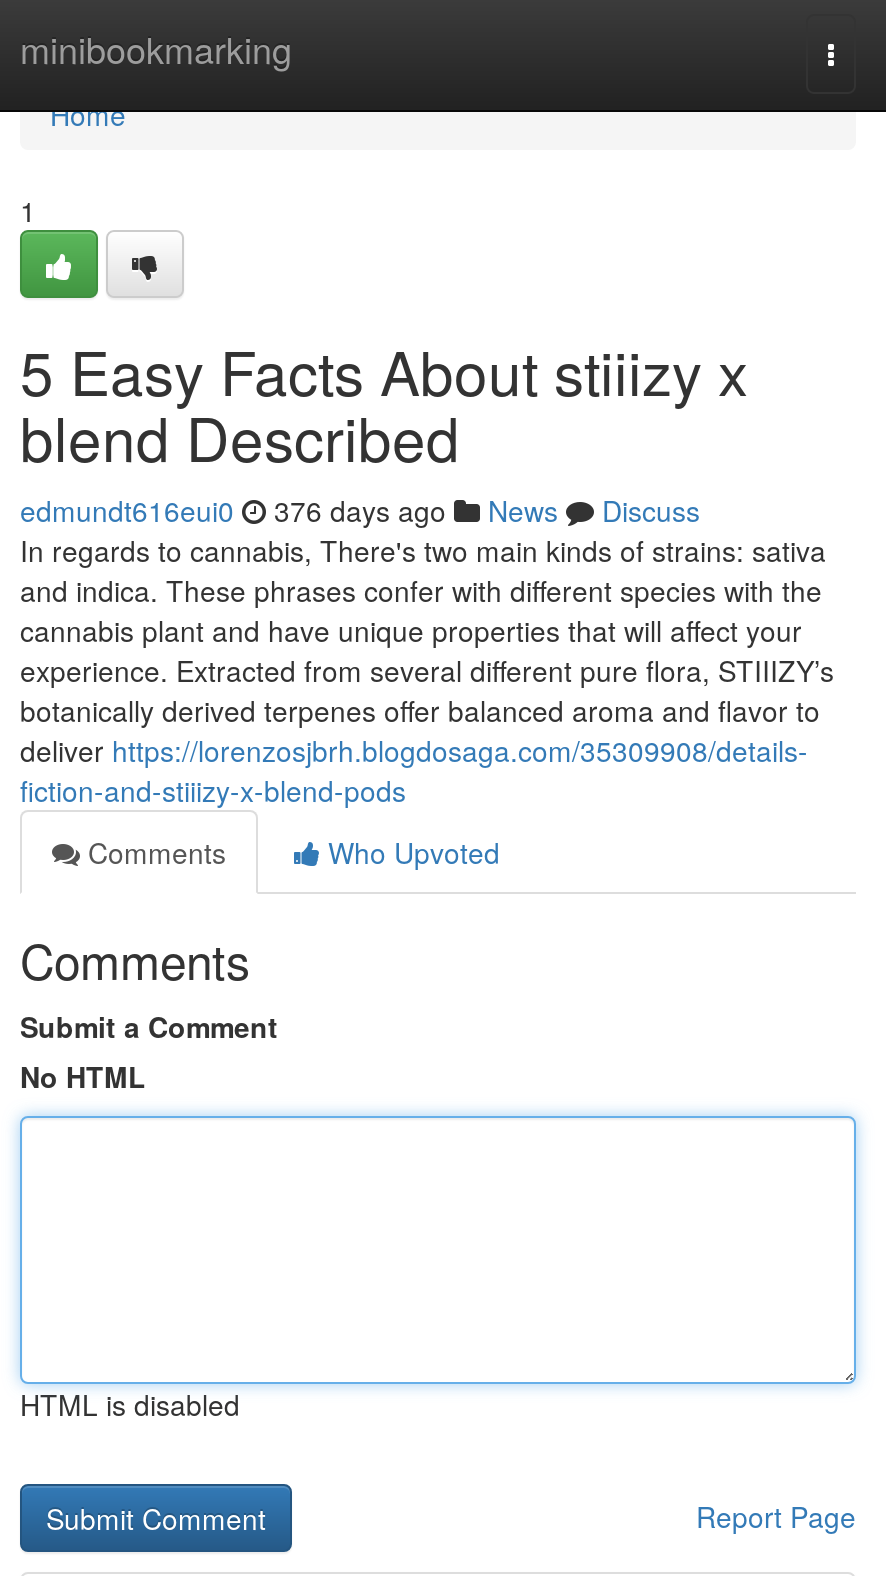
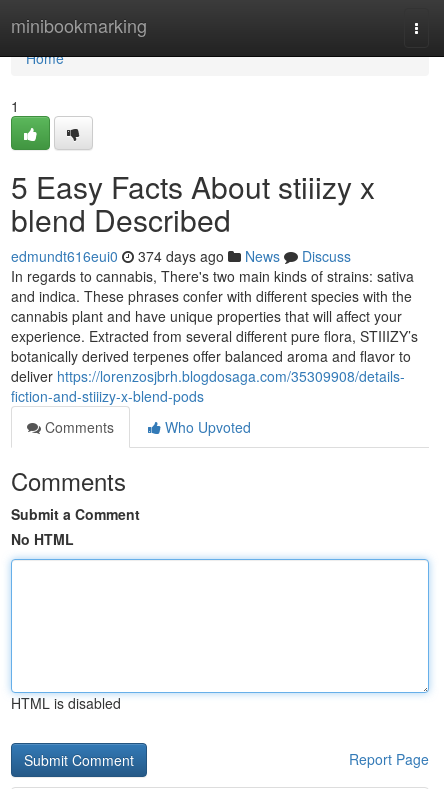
[20,490,700,530] edmundt616eui0 376 days ago News Discuss -> [11,246,351,266] edmundt616eui0 374 days ago News Discuss

